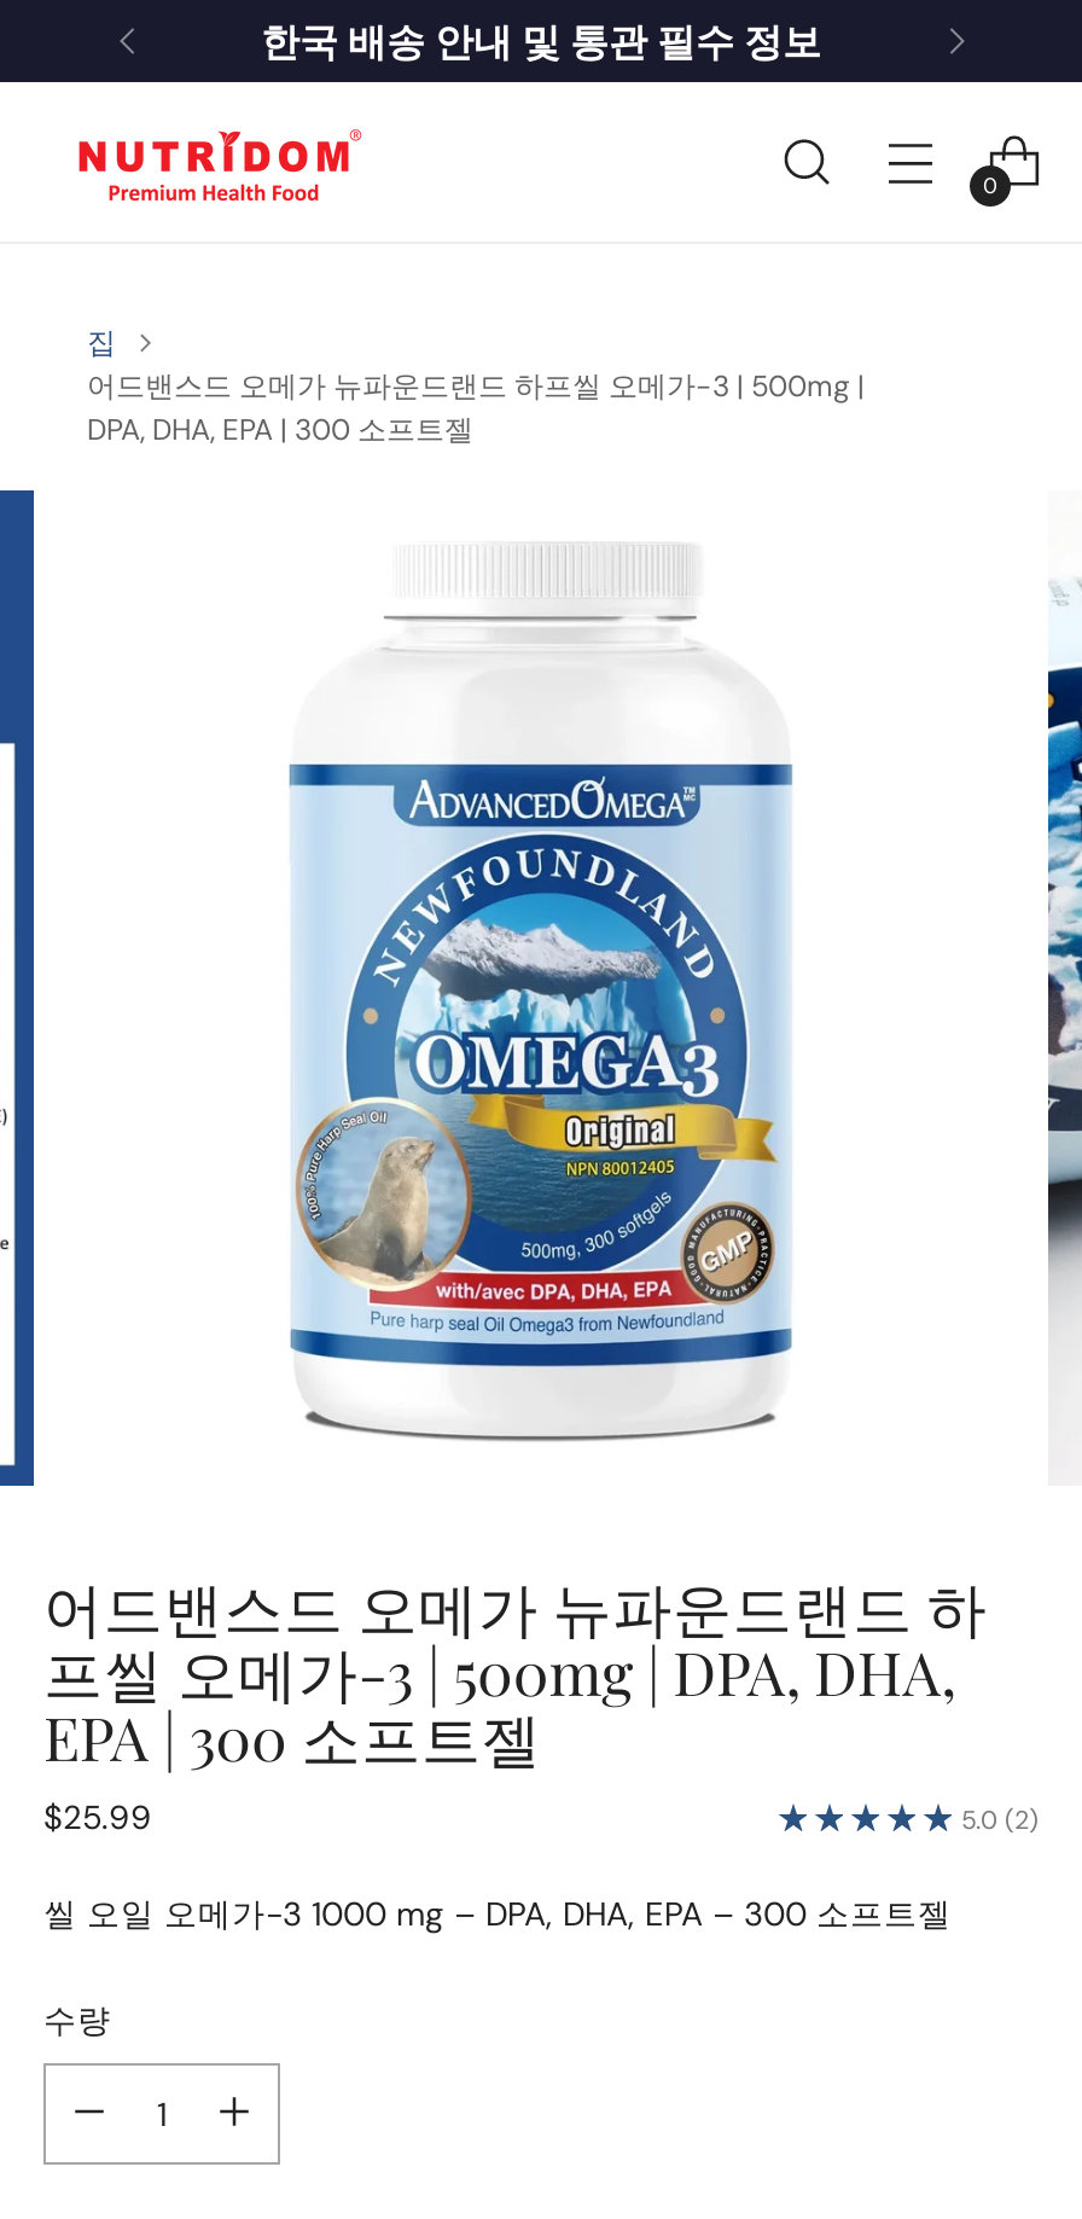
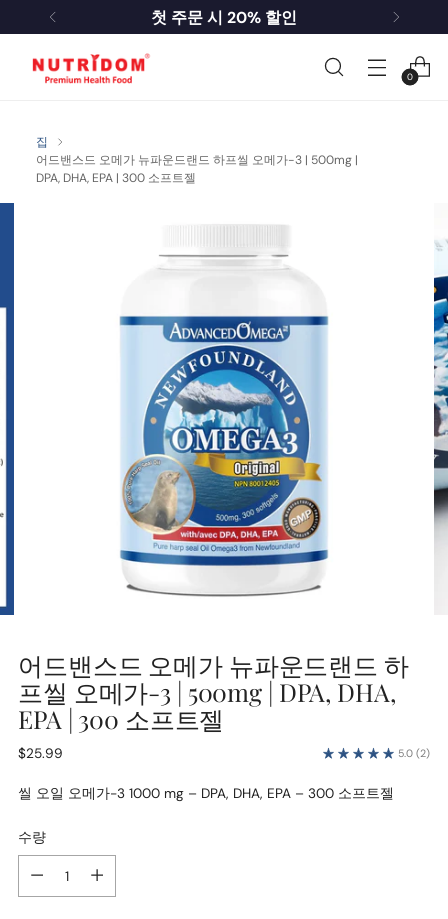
[261,16,821,66] 한국 배송 안내 및 통관 필수 정보 -> [151,6,297,27] 첫 주문 시 20% 할인

